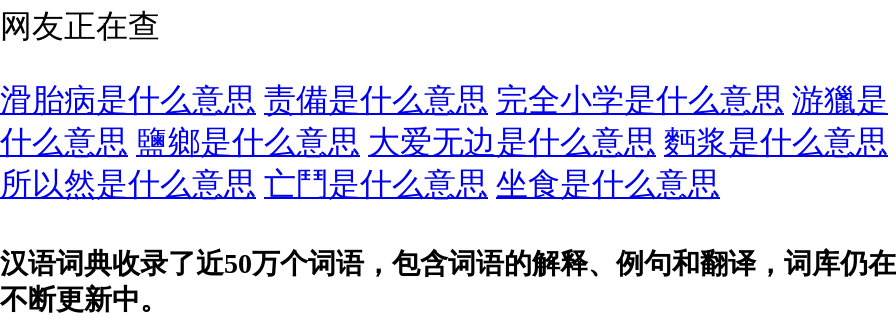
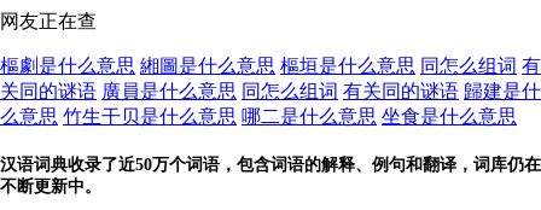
[0,83,888,201] 滑胎病是什么意思 责備是什么意思 完全小学是什么意思 游獵是 | 什么意思 鹽鄉是什么意思 大爱无边是什么意思 麪浆是什么意思 | 所以然是什么意思 亡鬥是什么意思 坐食是什么意思 -> [0,56,541,127] 樞劇是什么意思 緗圖是什么意思 樞垣是什么意思 同怎么组词 有 | 关同的谜语 廣員是什么意思 同怎么组词 有关同的谜语 歸建是什 | 么意思 竹生干贝是什么意思 哪二是什么意思 坐食是什么意思

